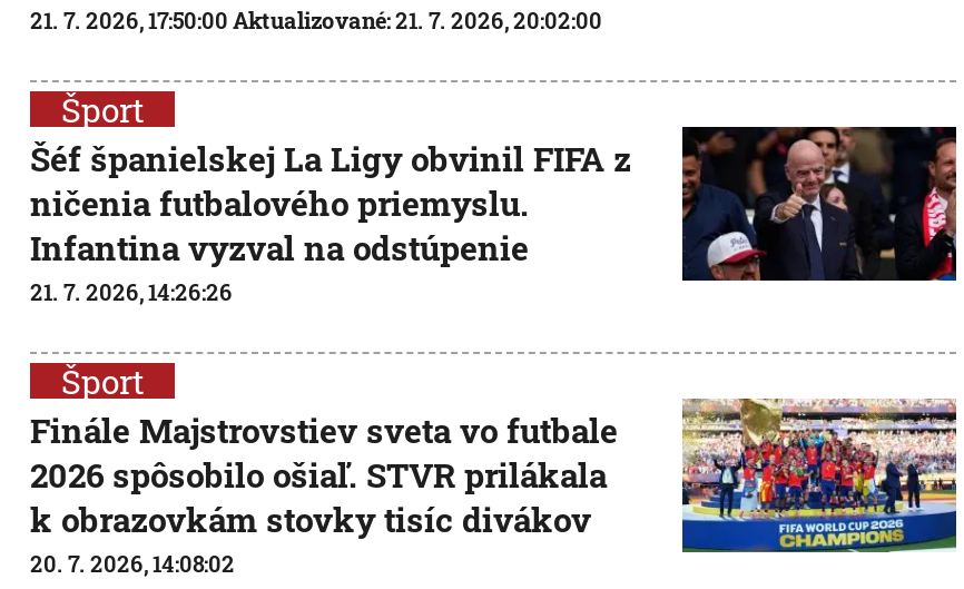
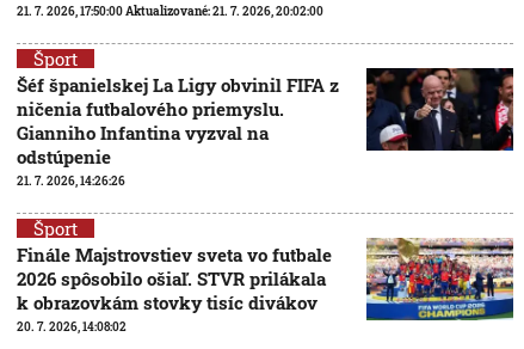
[30,224,529,268] Infantina vyzval na odstúpenie -> [17,120,269,168] Gianniho Infantina vyzval na | odstúpenie

